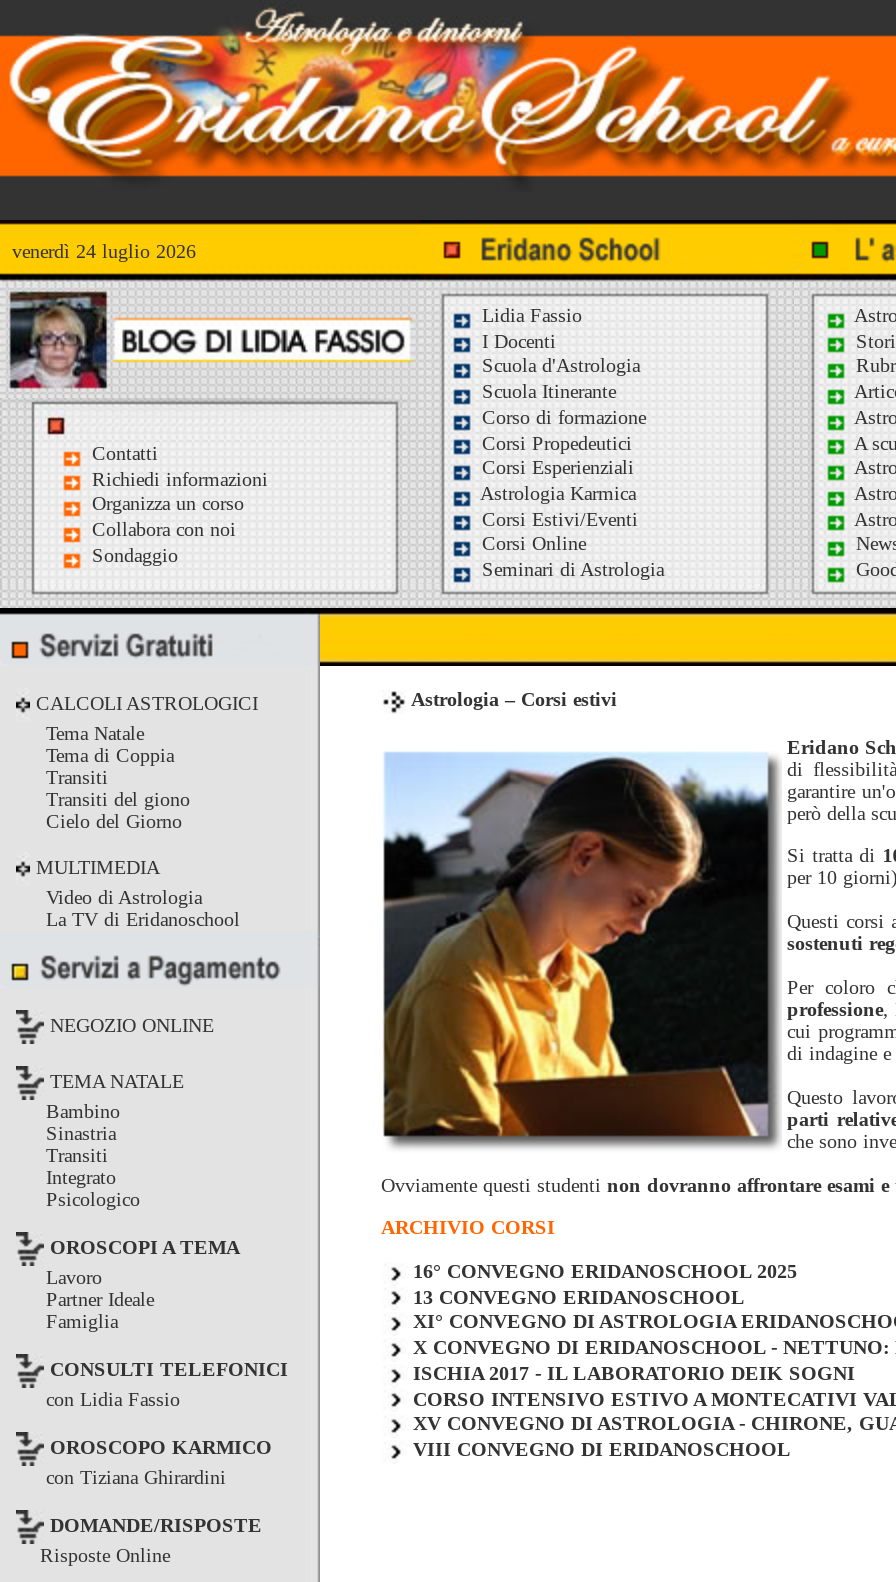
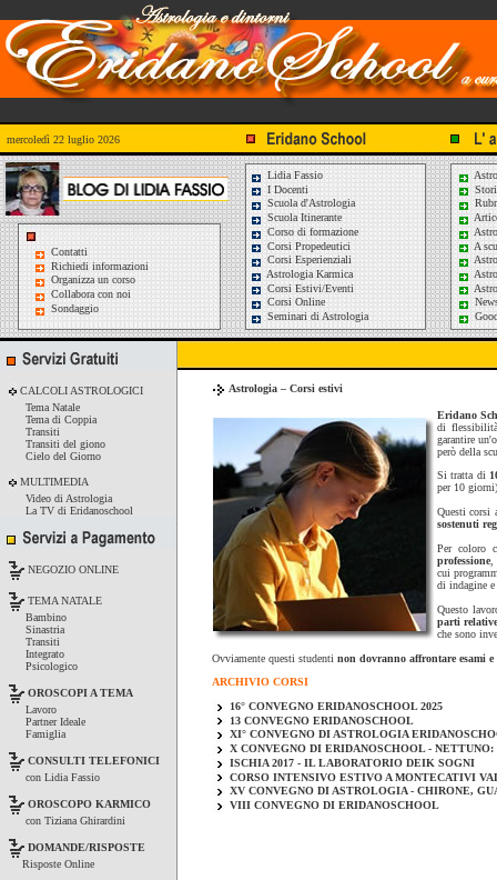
[0,240,196,262] venerdì 24 luglio 2026 -> [0,133,120,146] mercoledì 22 luglio 2026

